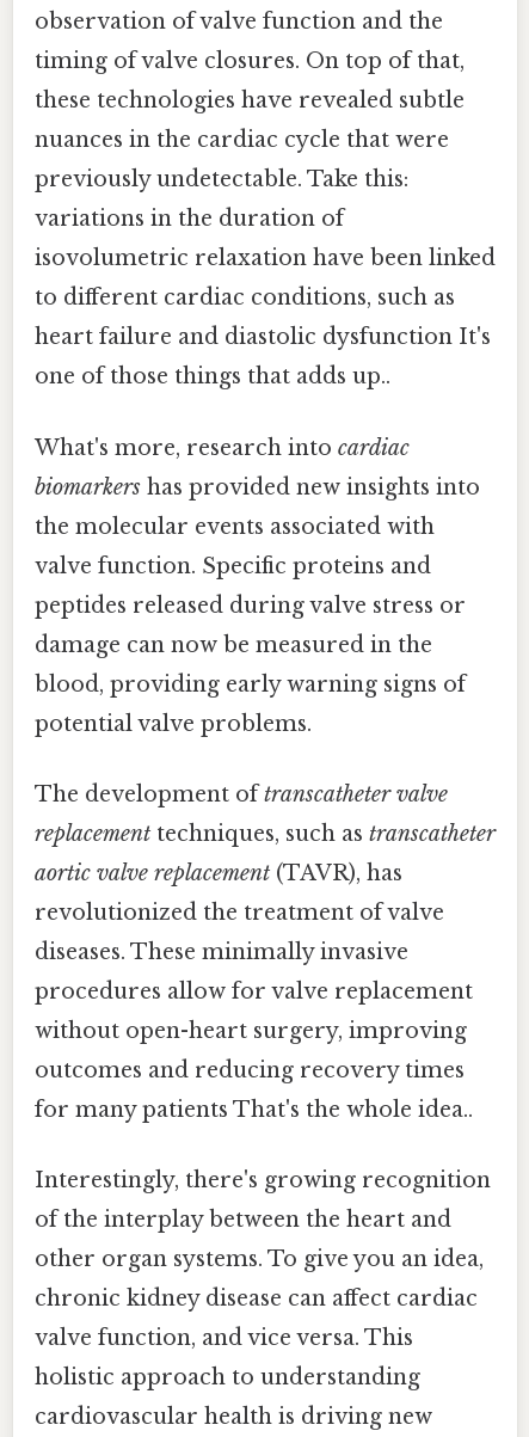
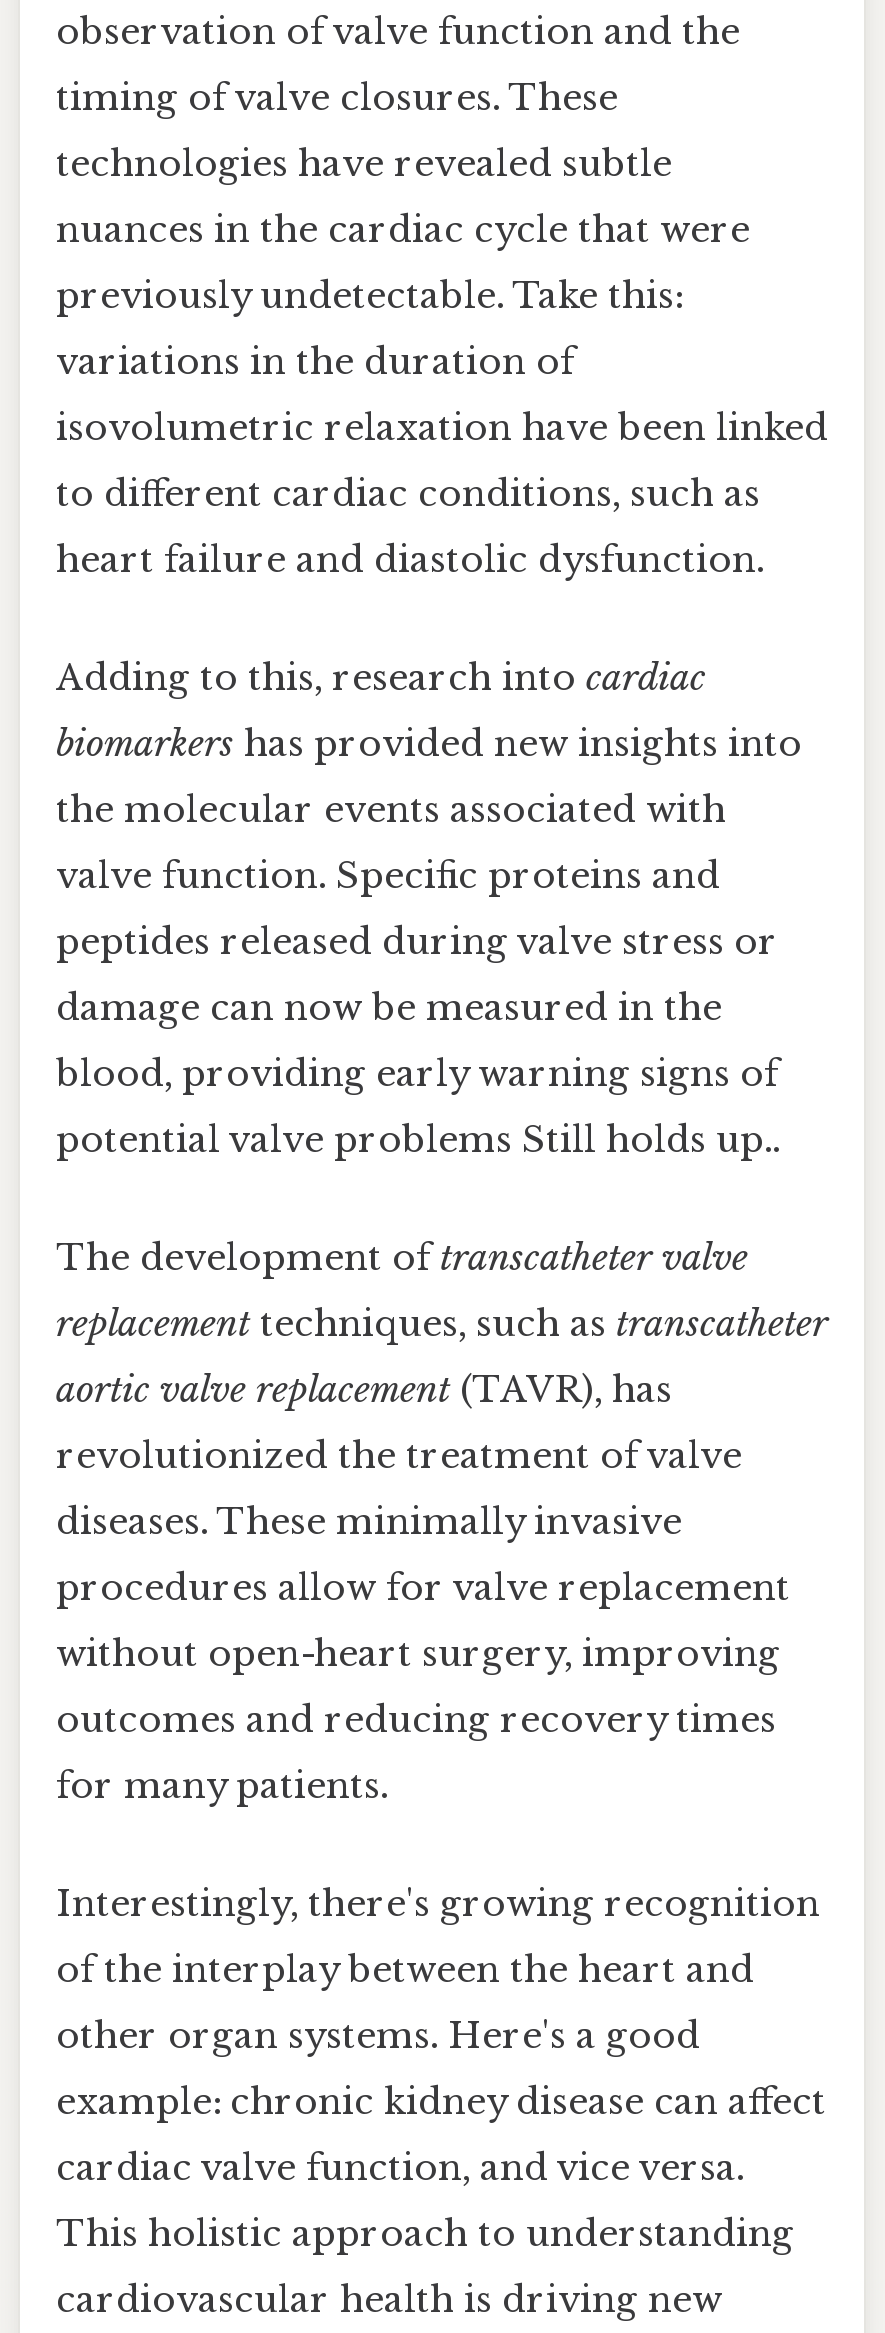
[35,48,465,75] timing of valve closures. On top of that, -> [56,75,618,119] timing of valve closures. These
[35,88,465,114] these technologies have revealed subtle -> [56,141,672,185] technologies have revealed subtle
[35,324,491,461] heart failure and diastolic dysfunction It's | one of those things that adds up.. | What's more, research into cardiac -> [56,537,764,699] heart failure and diastolic dysfunction. | Adding to this, research into cardiac
[35,710,312,737] potential valve problems. -> [56,1117,780,1161] potential valve problems Still holds up..
[35,1097,473,1123] for many patients That's the whole idea.. -> [56,1764,388,1808] for many patients.
[35,1246,484,1272] other organ systems. To give you an idea, -> [56,2014,700,2058] other organ systems. Here's a good
[35,1286,478,1312] chronic kidney disease can affect cardiac -> [56,2080,826,2124] example: chronic kidney disease can affect
[35,1325,413,1351] valve function, and vice versa. This -> [56,2146,744,2190] cardiac valve function, and vice versa.
[35,1364,420,1391] holistic approach to understanding -> [56,2212,794,2256] This holistic approach to understanding

